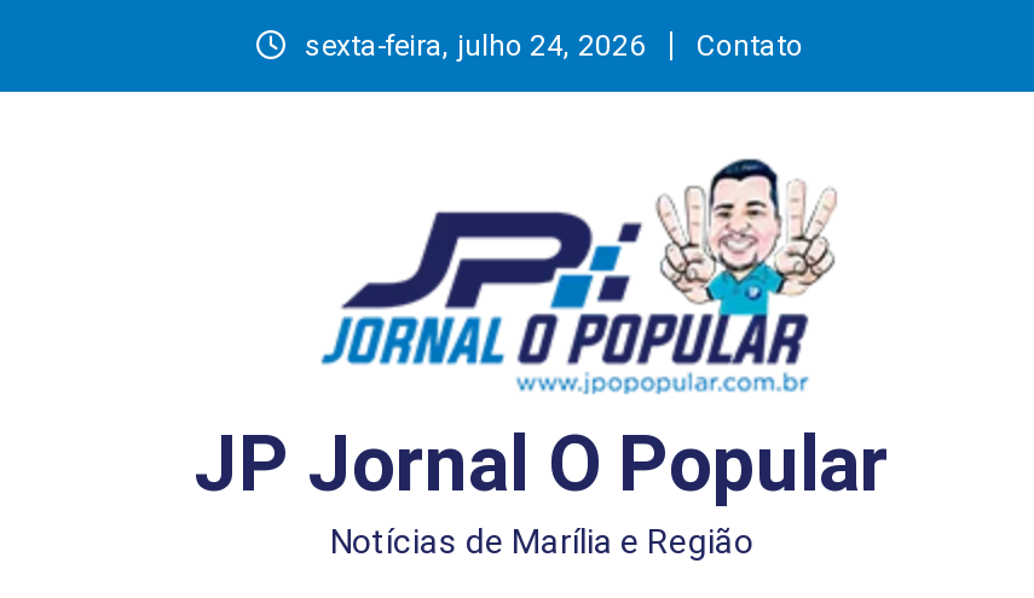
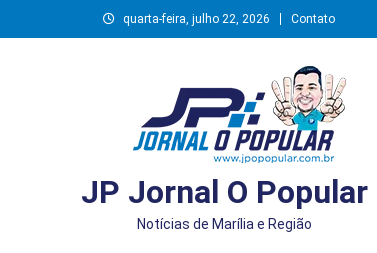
[305,29,646,63] sexta-feira, julho 24, 2026 -> [123,12,270,26] quarta-feira, julho 22, 2026

